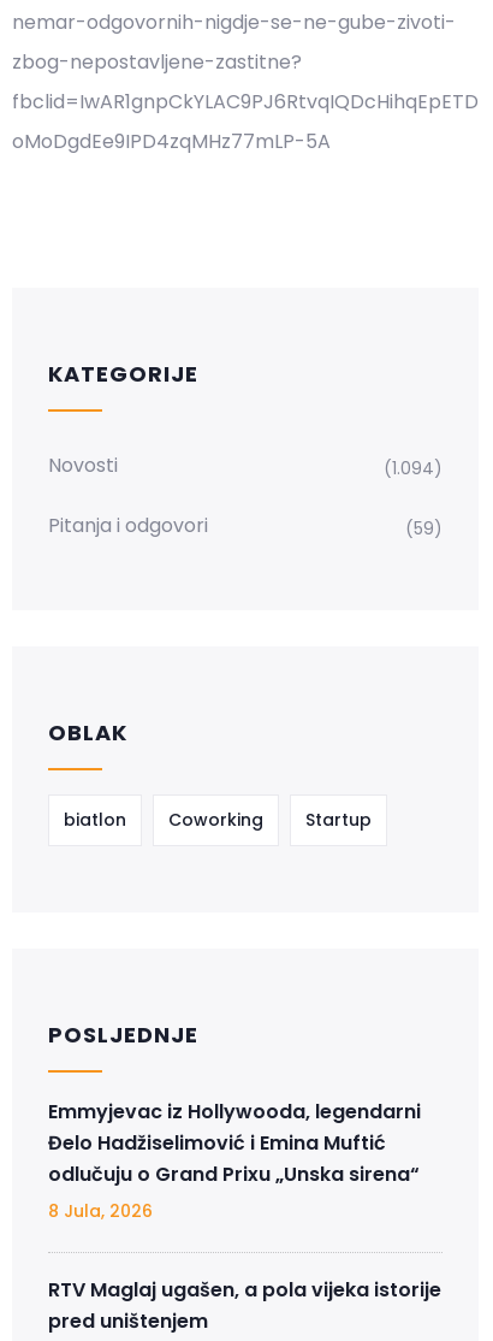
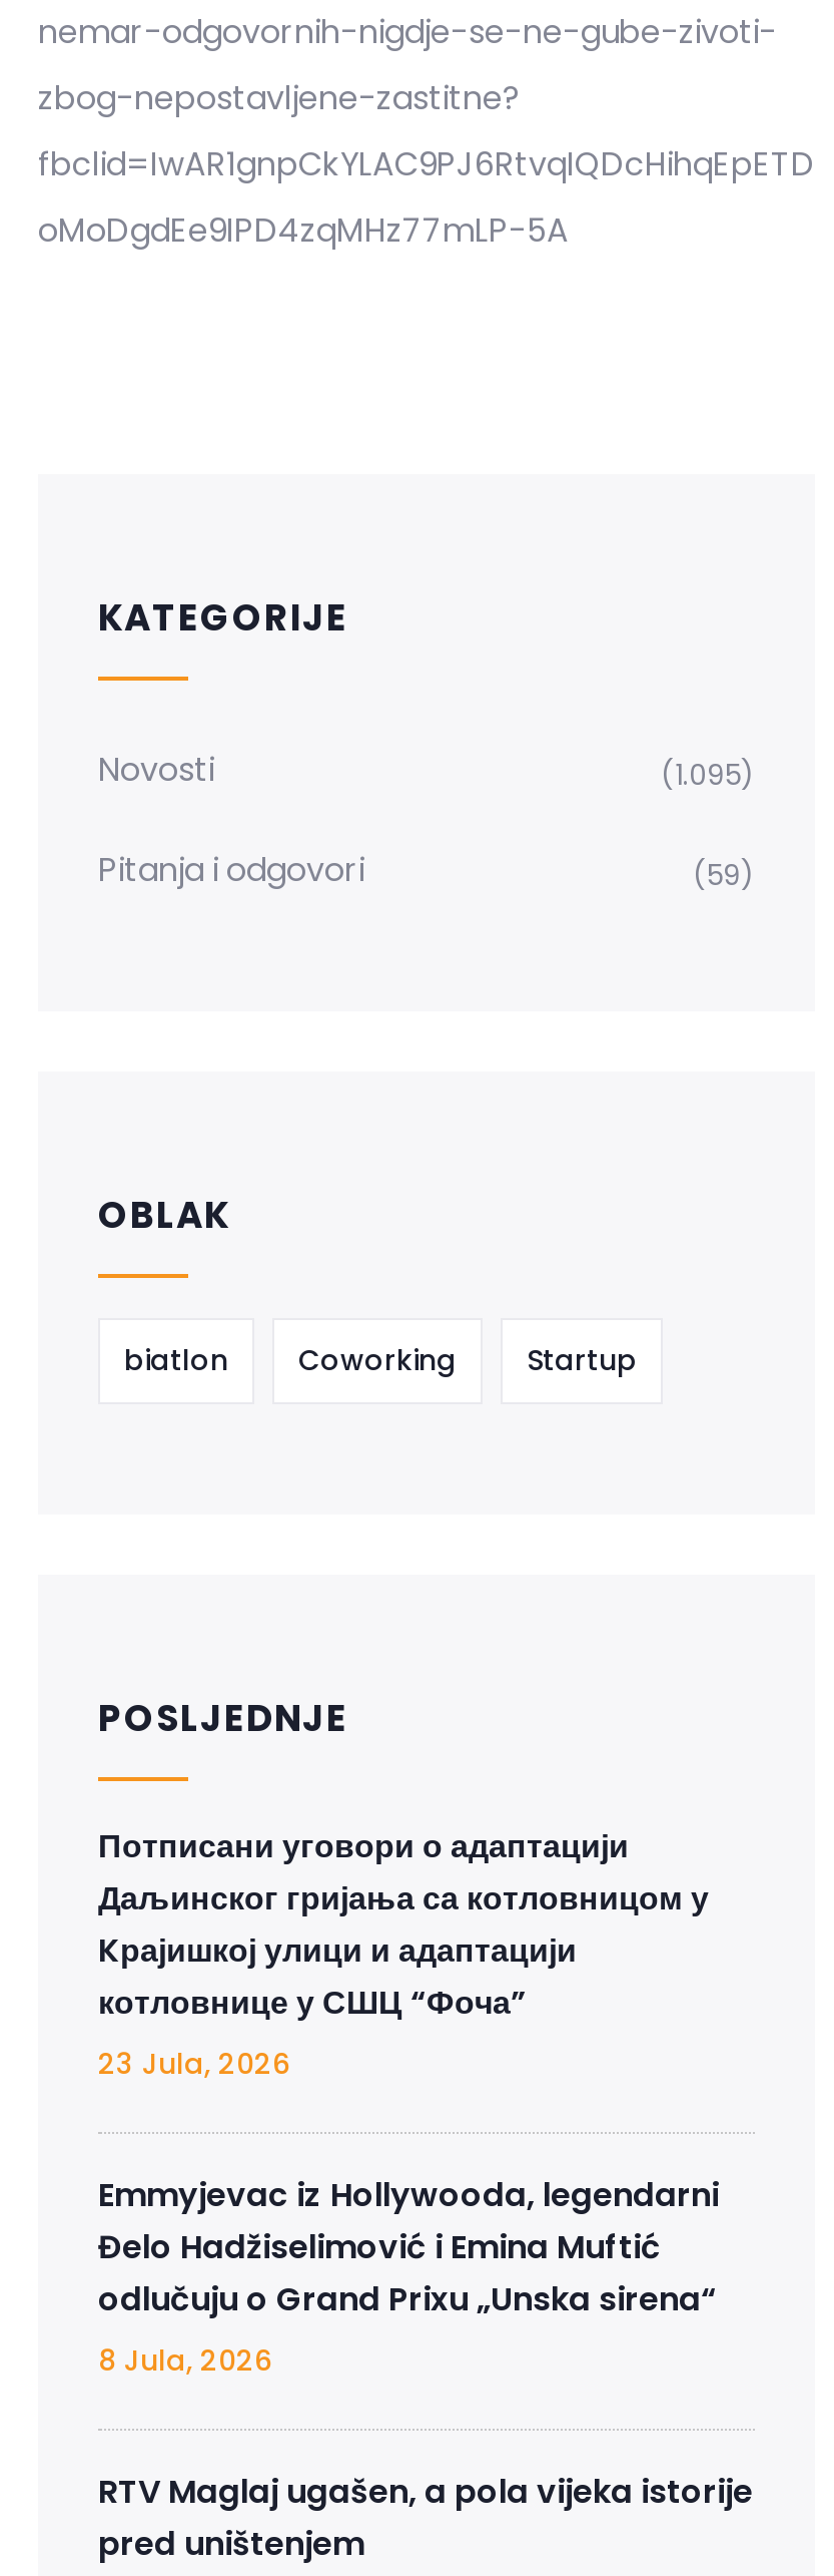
[384,456,442,480] (1.094) -> [661,755,755,795] (1.095)
none -> [98,1823,709,2084] Потписани уговори о адаптацији | Даљинског гријања са котловницом у | Kрајишкој улици и адаптацији | котловнице у СШЦ “Фоча” | 23 Jula, 2026

